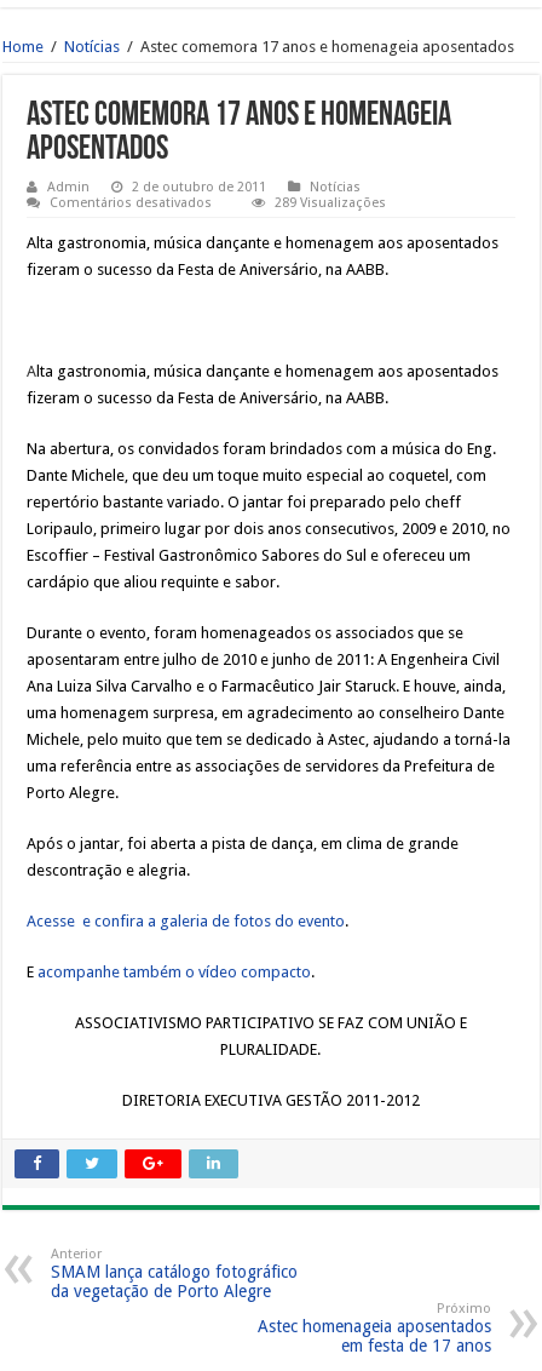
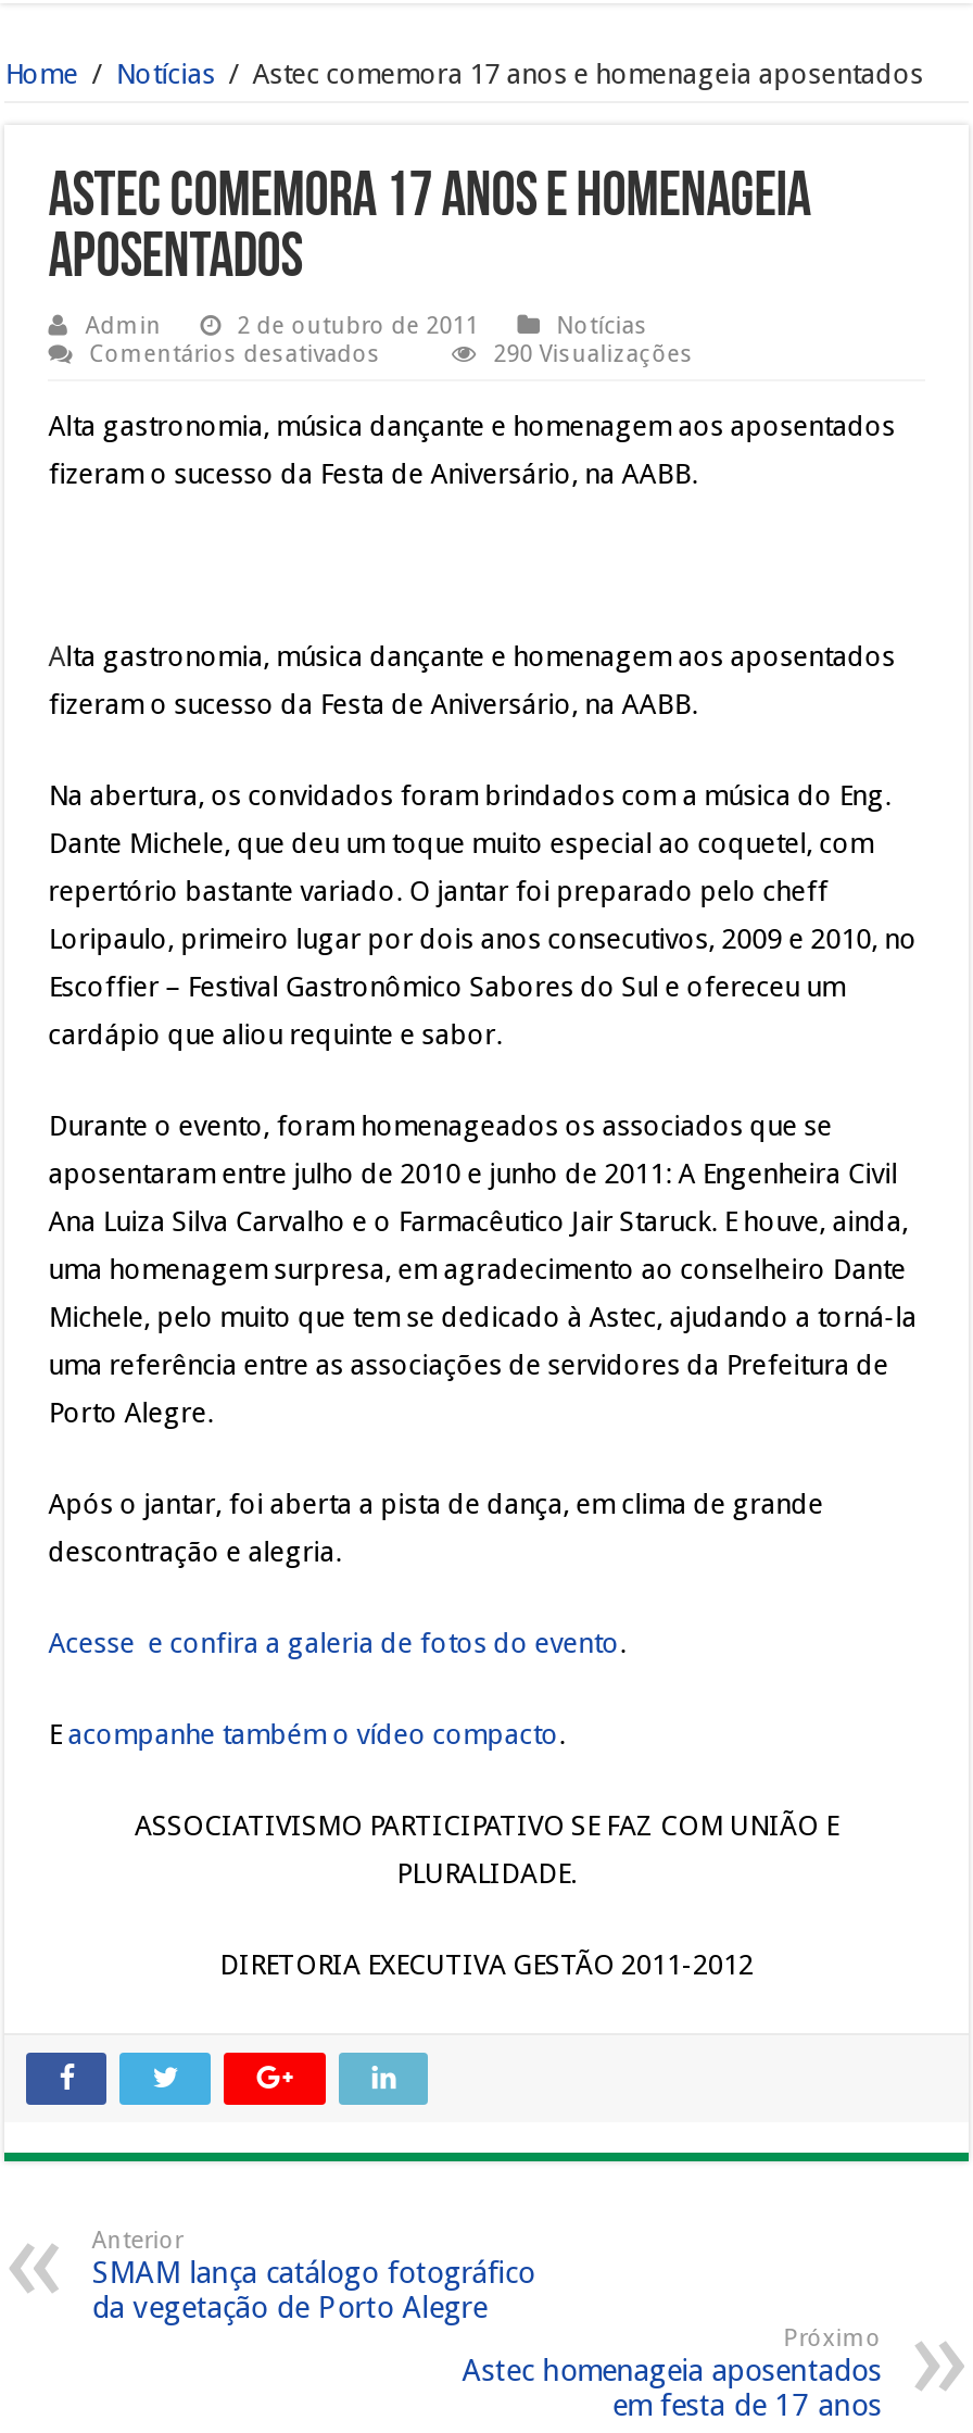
[275,195,386,211] 289 Visualizações -> [493,340,693,368] 290 Visualizações

